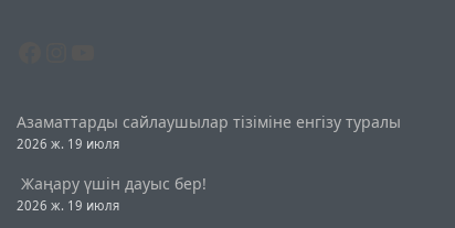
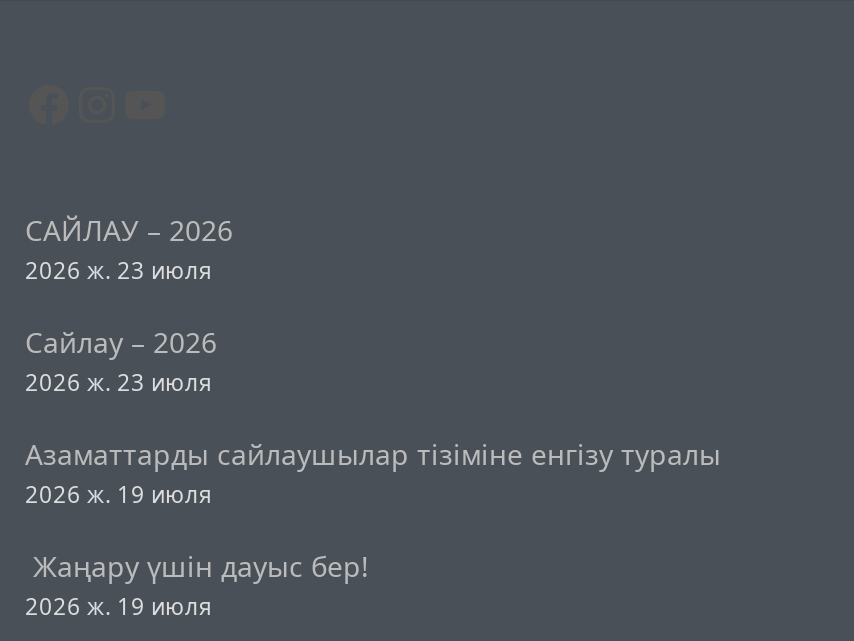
none -> [25,210,233,396] САЙЛАУ – 2026 | 2026 ж. 23 июля | Сайлау – 2026 | 2026 ж. 23 июля

